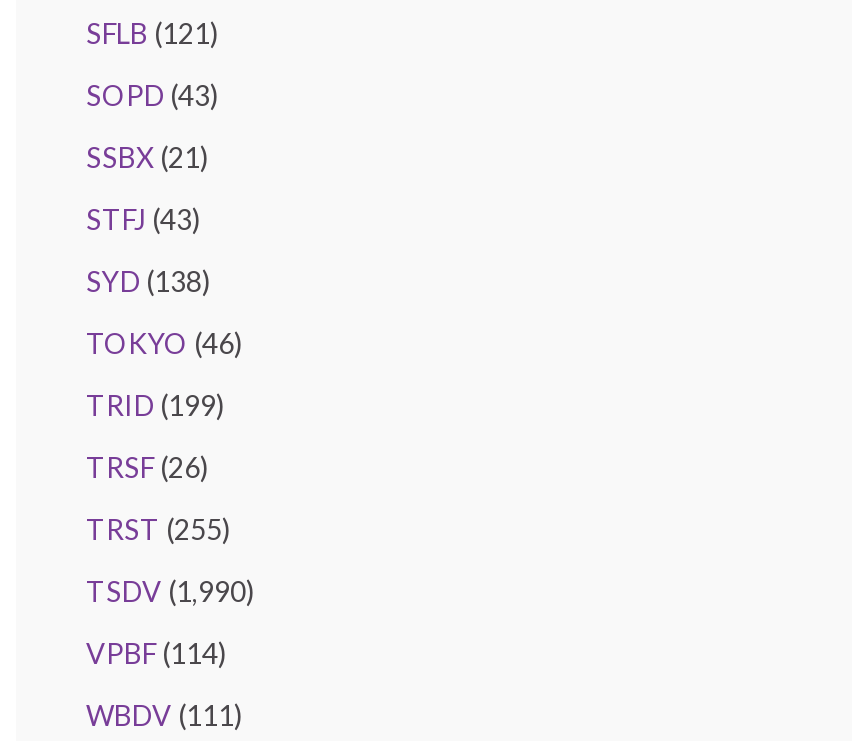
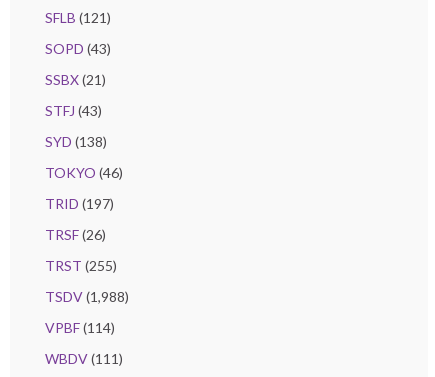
[86,389,224,423] TRID (199) -> [45,195,114,212] TRID (197)
[86,575,254,609] TSDV (1,990) -> [45,288,129,305] TSDV (1,988)

